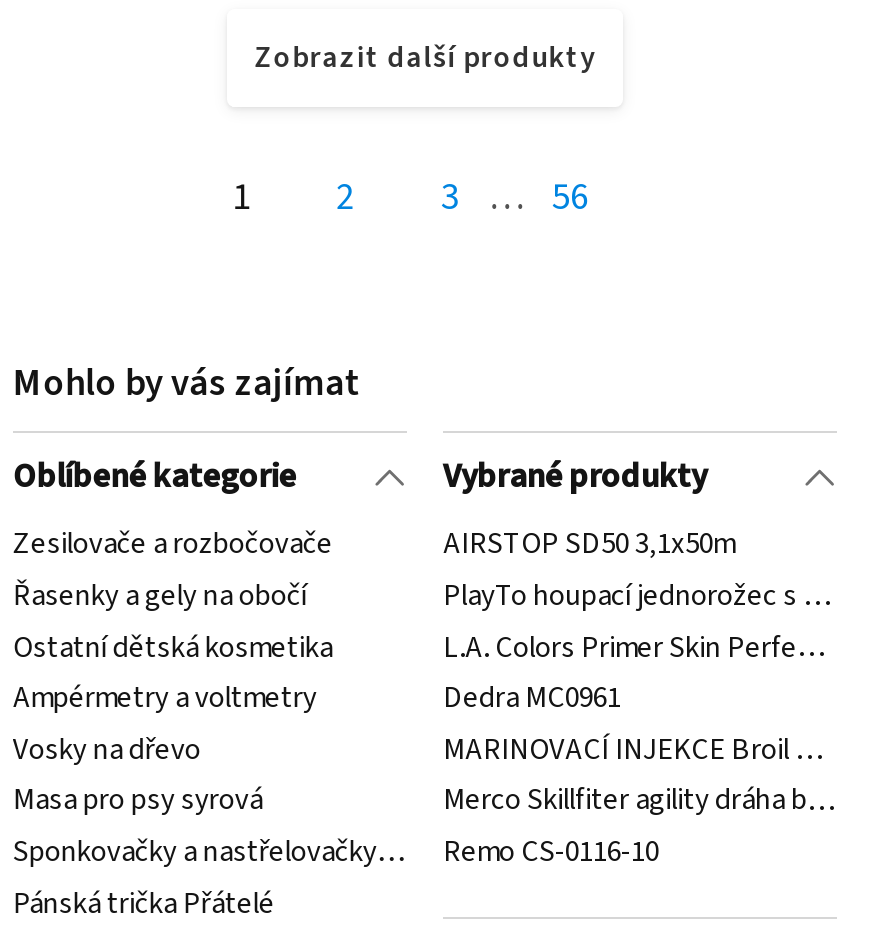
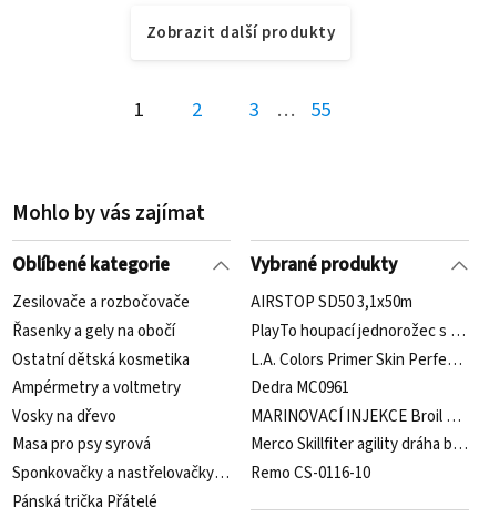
[232,171,588,225] 1 2 3 … 56 -> [134,96,331,126] 1 2 3 … 55

